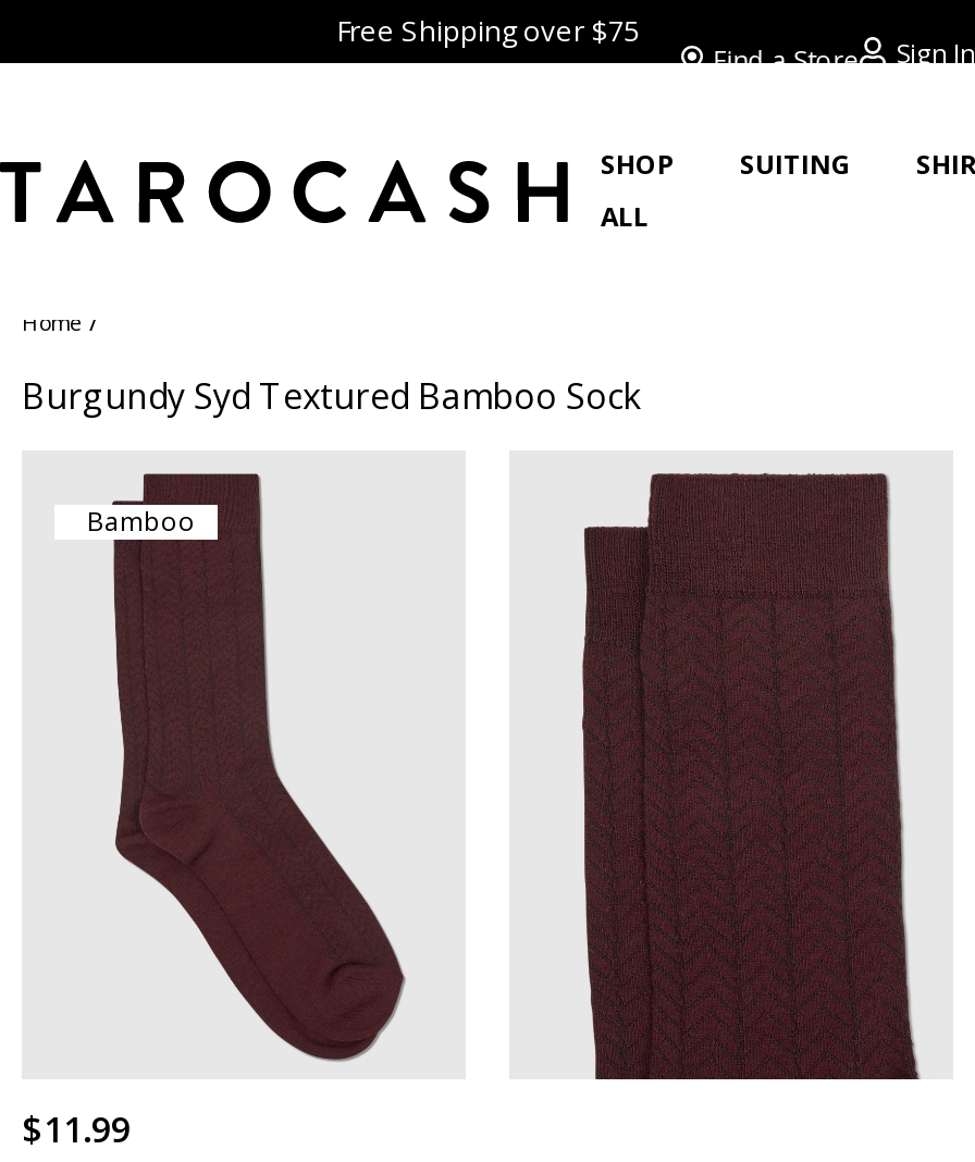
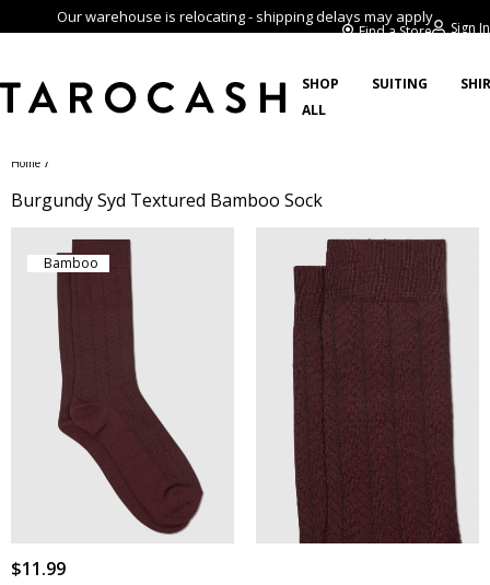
[336,10,639,49] Free Shipping over $75 -> [57,6,433,26] Our warehouse is relocating - shipping delays may apply

